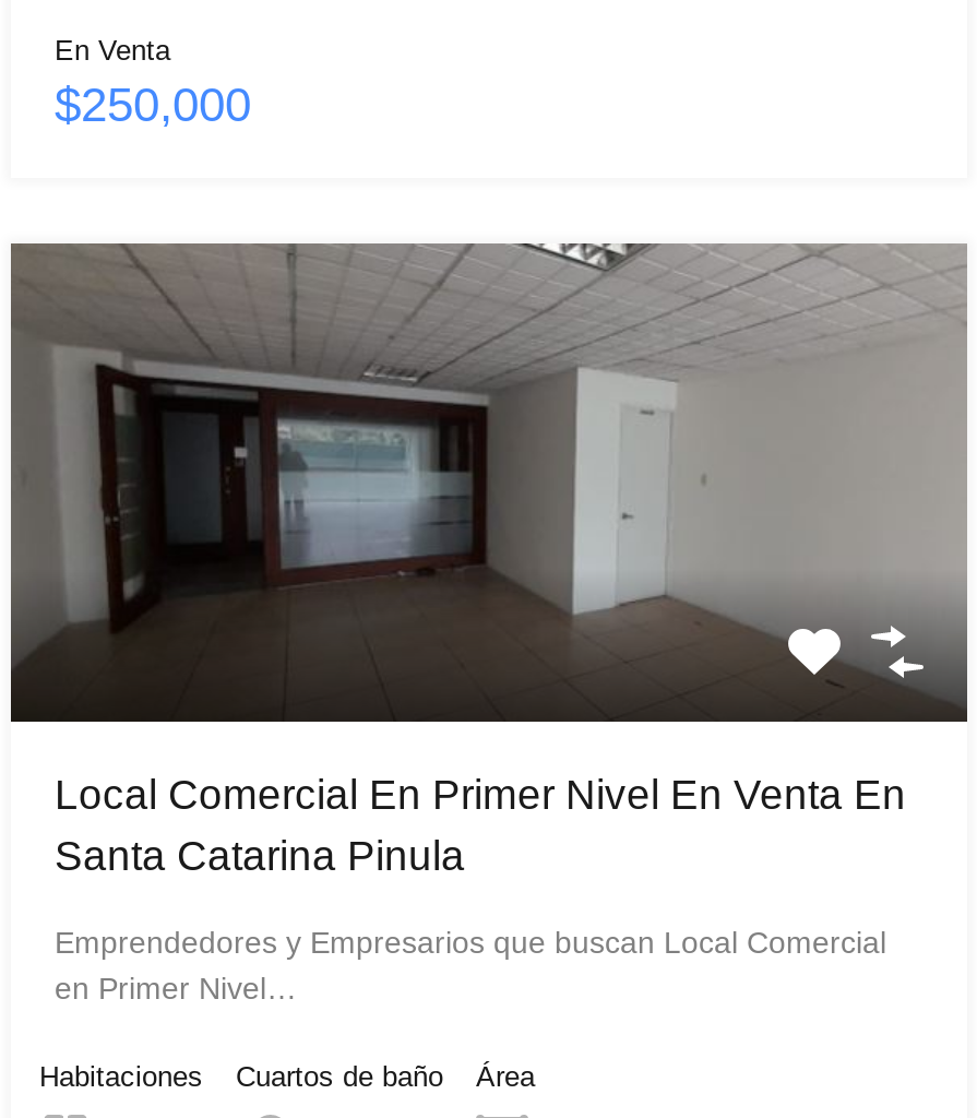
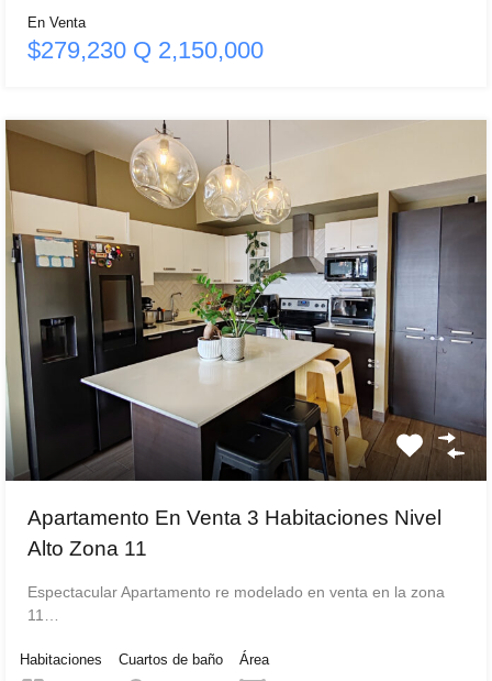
[55,77,251,132] $250,000 -> [27,36,264,64] $279,230 Q 2,150,000
[11,243,967,879] [image] | Local Comercial En Primer Nivel En Venta En | Santa Catarina Pinula -> [5,120,487,560] [image] | Apartamento En Venta 3 Habitaciones Nivel | Alto Zona 11
[55,925,886,1005] Emprendedores y Empresarios que buscan Local Comercial | en Primer Nivel… -> [27,584,445,624] Espectacular Apartamento re modelado en venta en la zona | 11…

